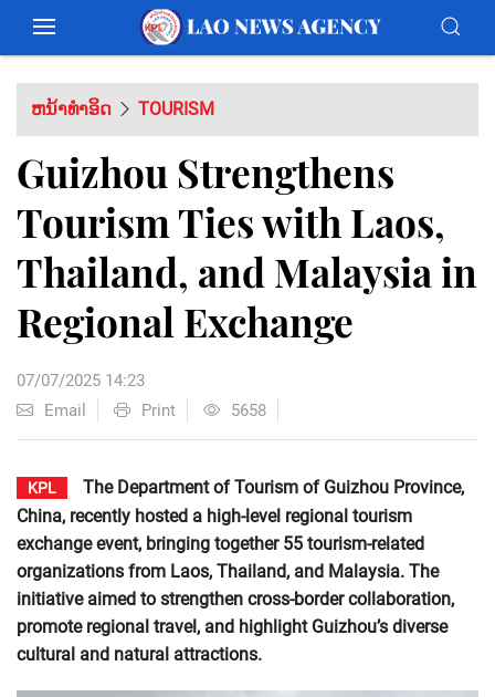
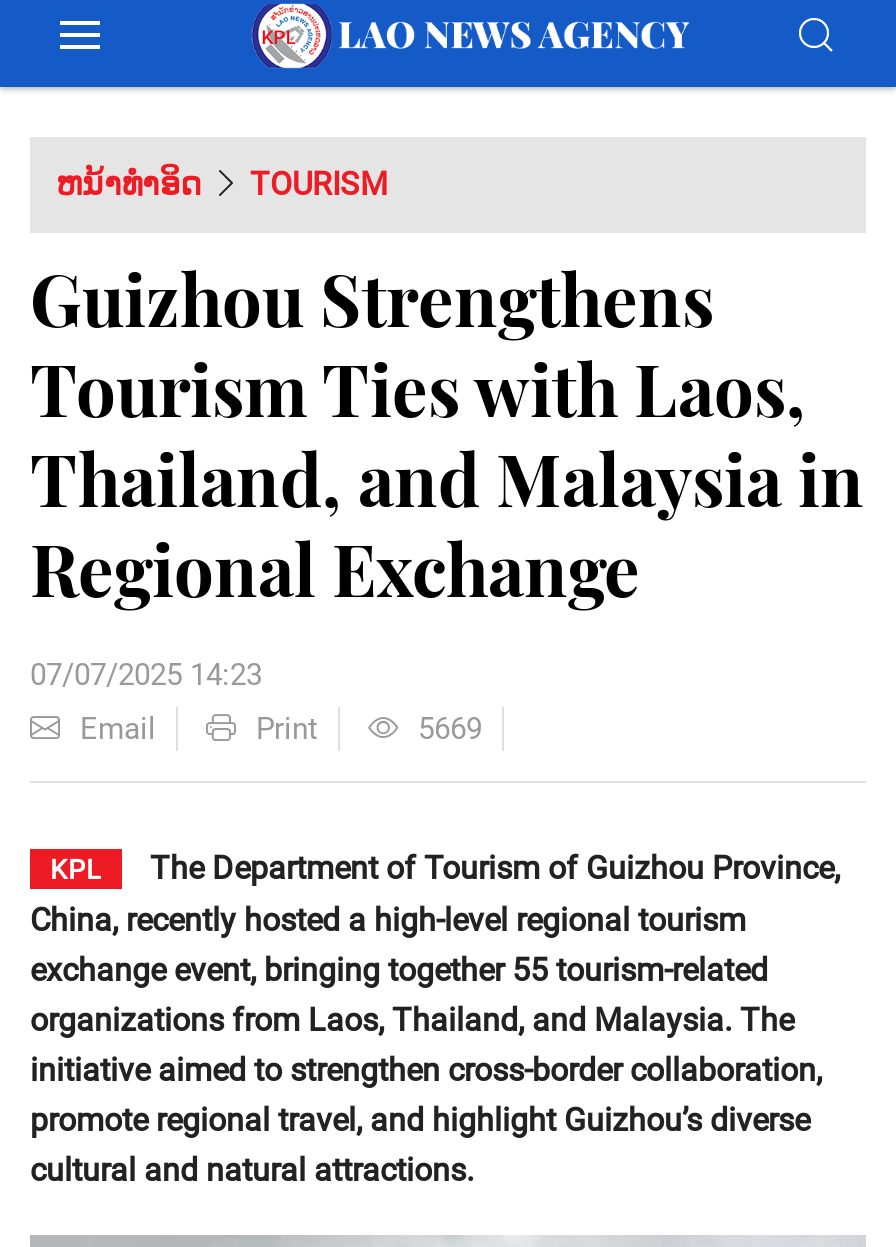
[231,400,266,420] 5658 -> [418,711,482,747] 5669

